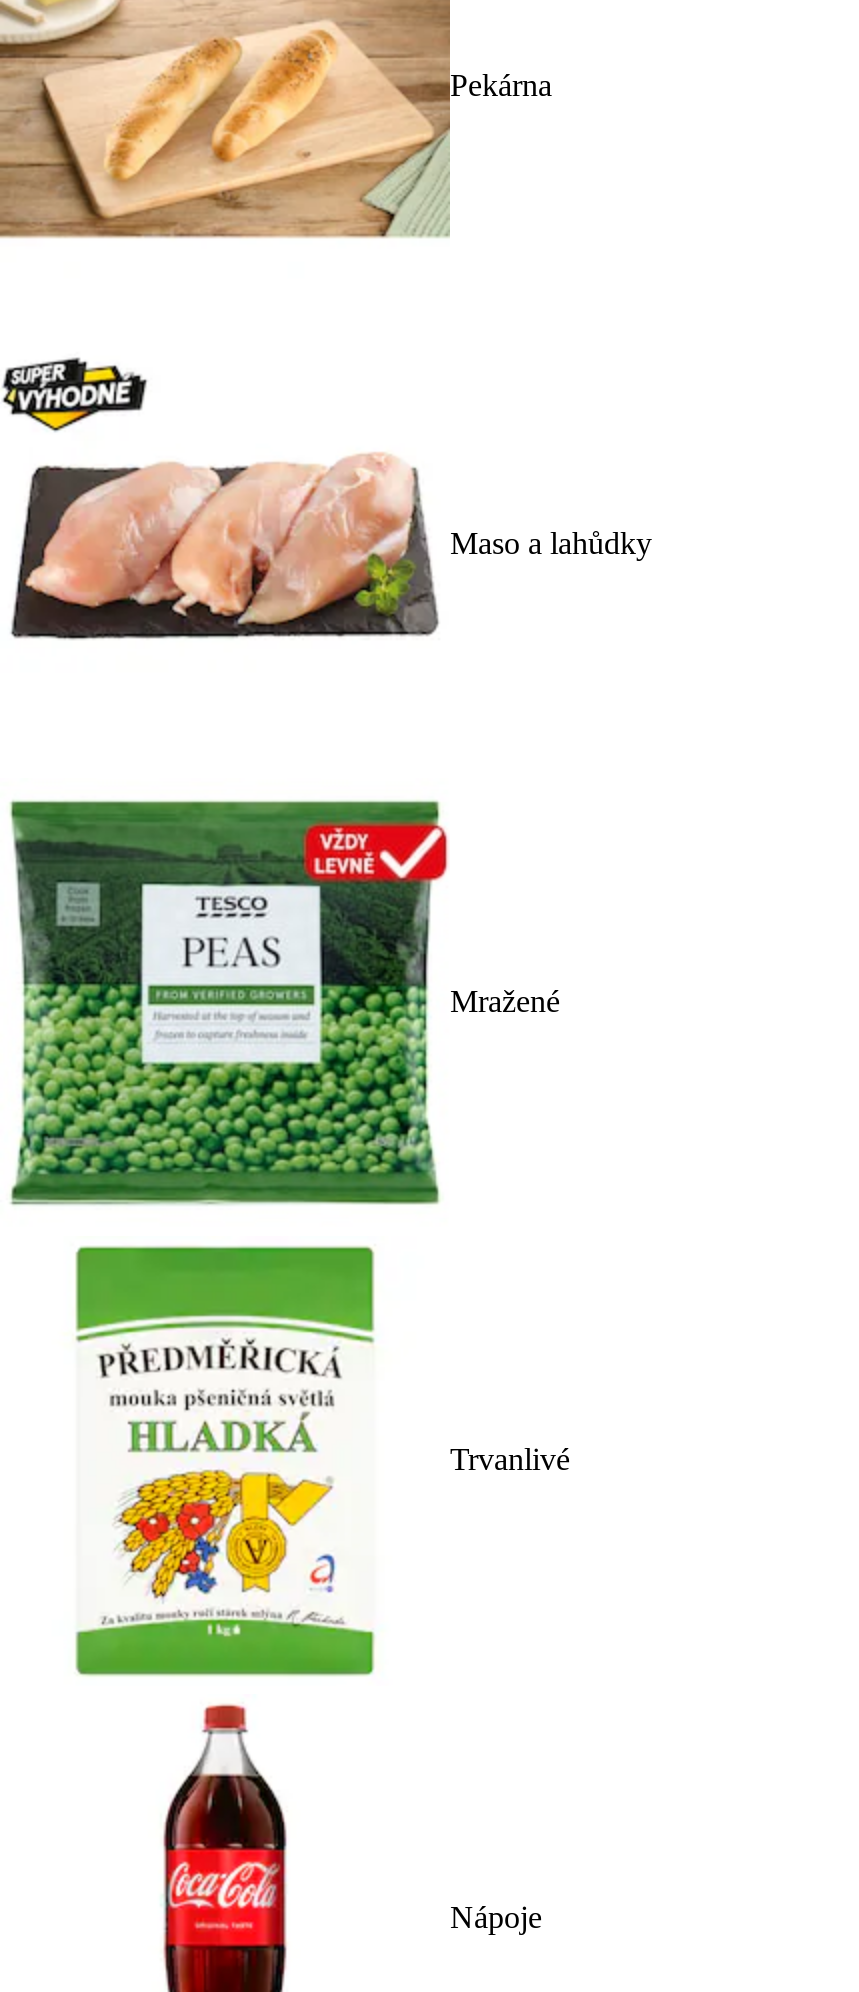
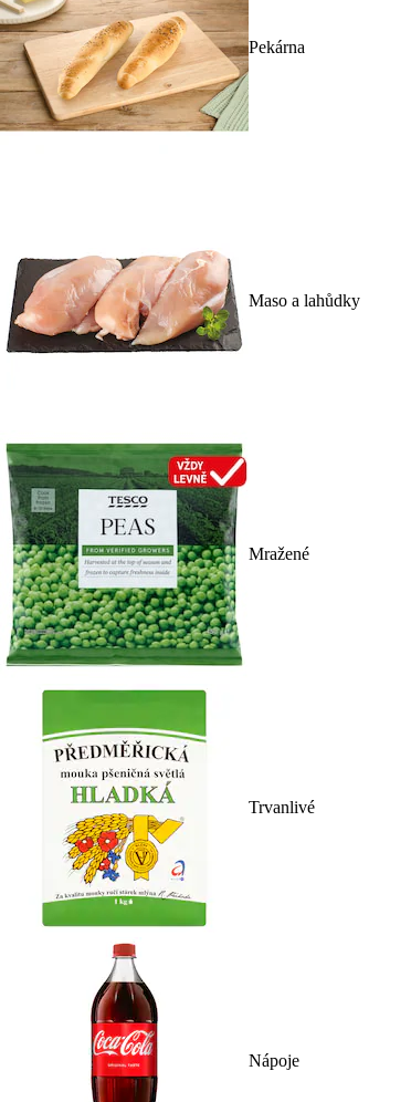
[6,356,148,432] [image] -> none

